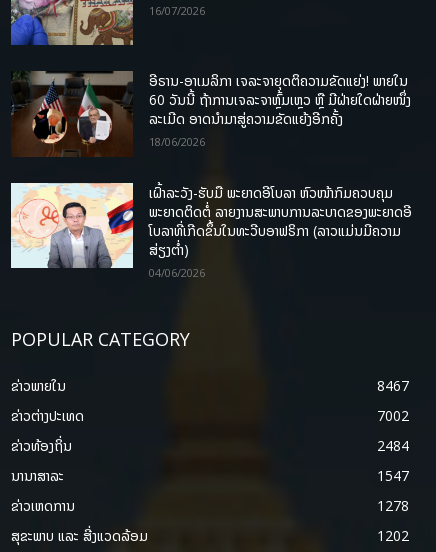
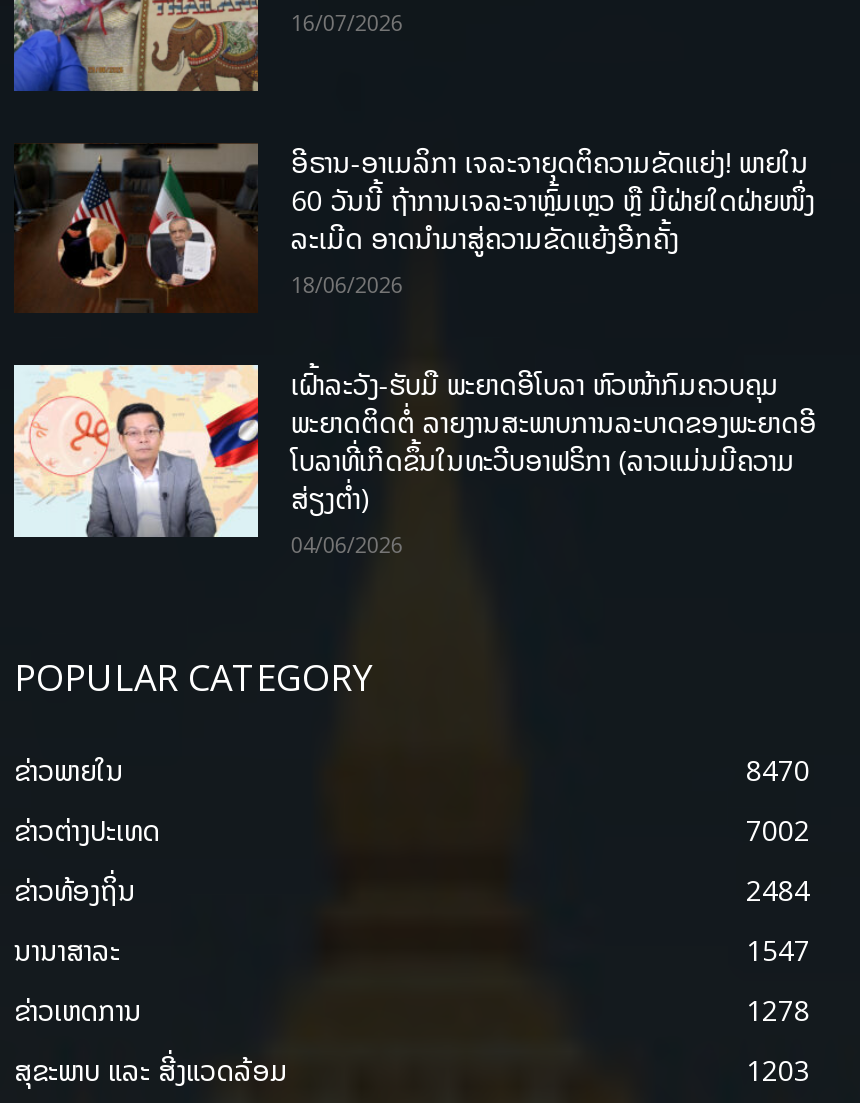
[377,376,409,395] 8467 -> [746,752,810,790] 8470
[377,526,409,545] 1202 -> [746,1052,810,1090] 1203

